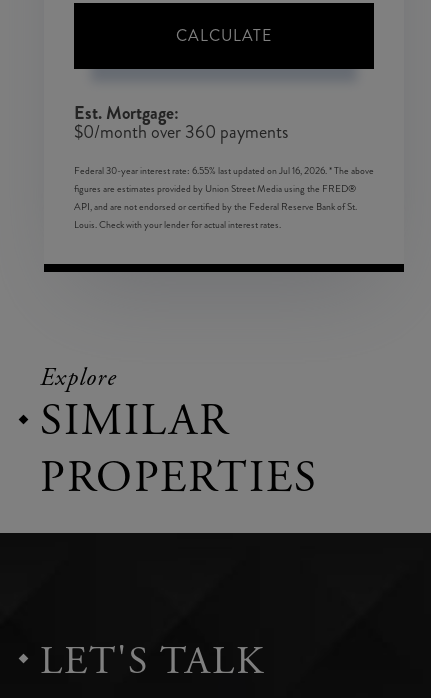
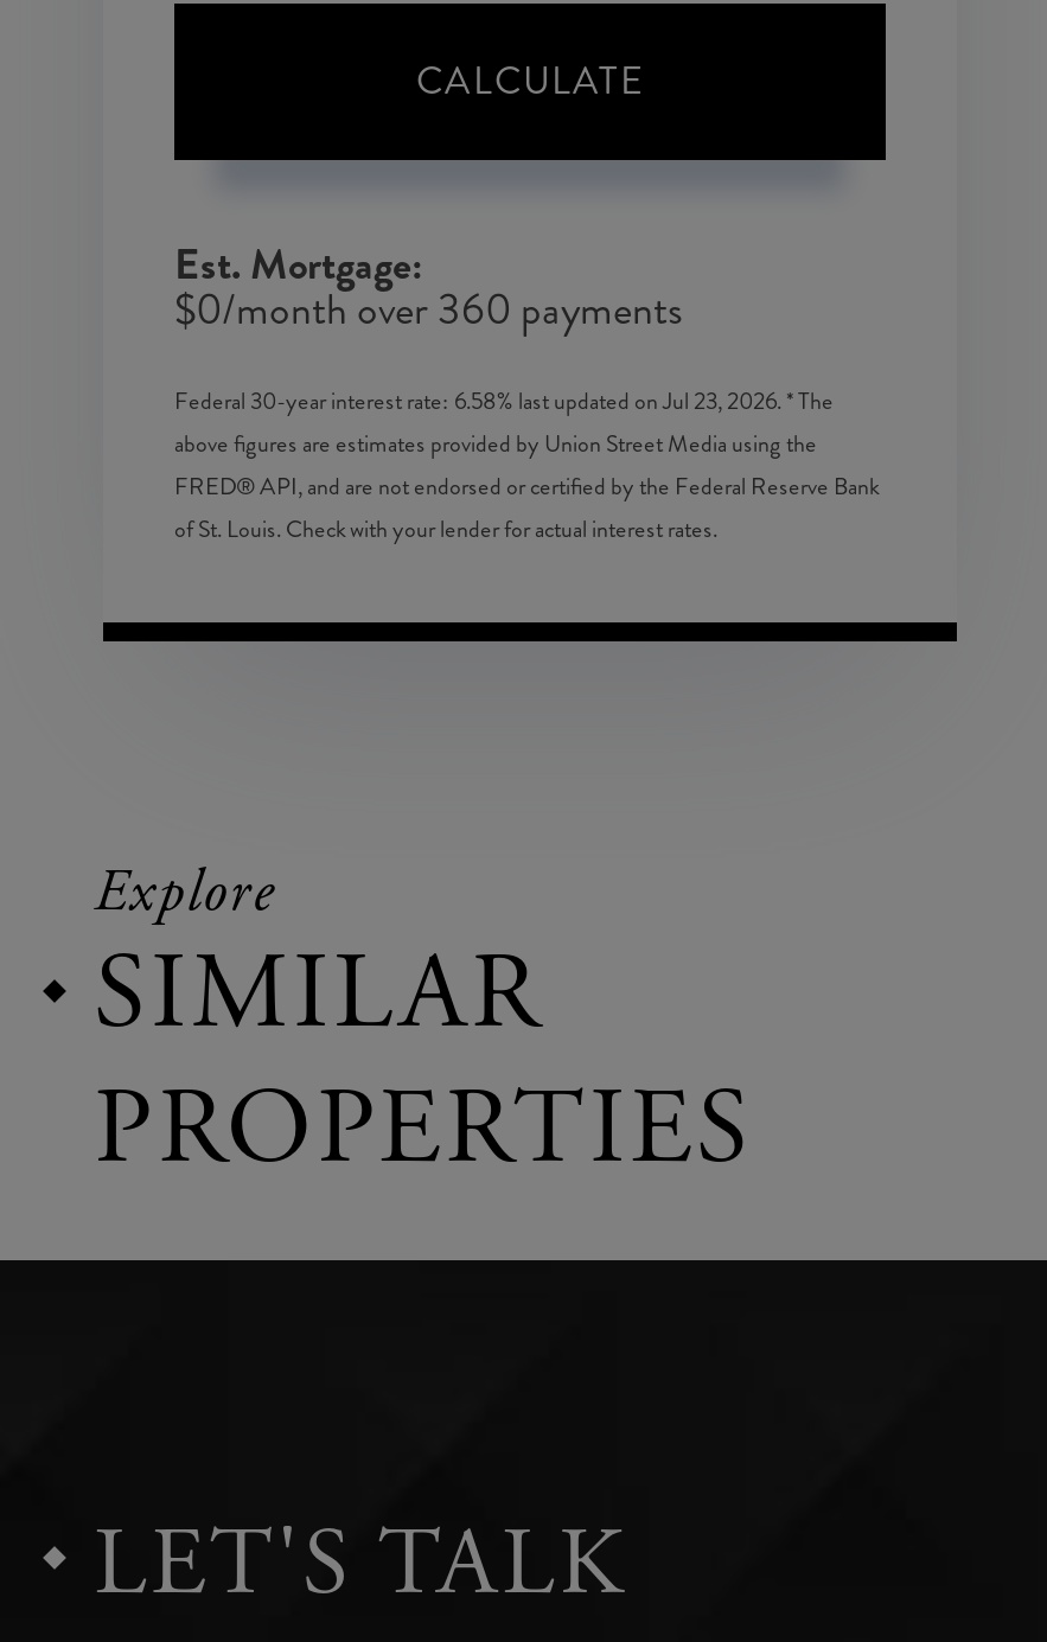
[74,164,374,232] Federal 30-year interest rate: 6.55% last updated on Jul 16, 2026. * The above | figures are estimates provided by Union Street Media using the FRED® | API, and are not endorsed or certified by the Federal Reserve Bank of St. | Louis. Check with your lender for actual interest rates. -> [174,385,879,546] Federal 30-year interest rate: 6.58% last updated on Jul 23, 2026. * The | above figures are estimates provided by Union Street Media using the | FRED® API, and are not endorsed or certified by the Federal Reserve Bank | of St. Louis. Check with your lender for actual interest rates.

